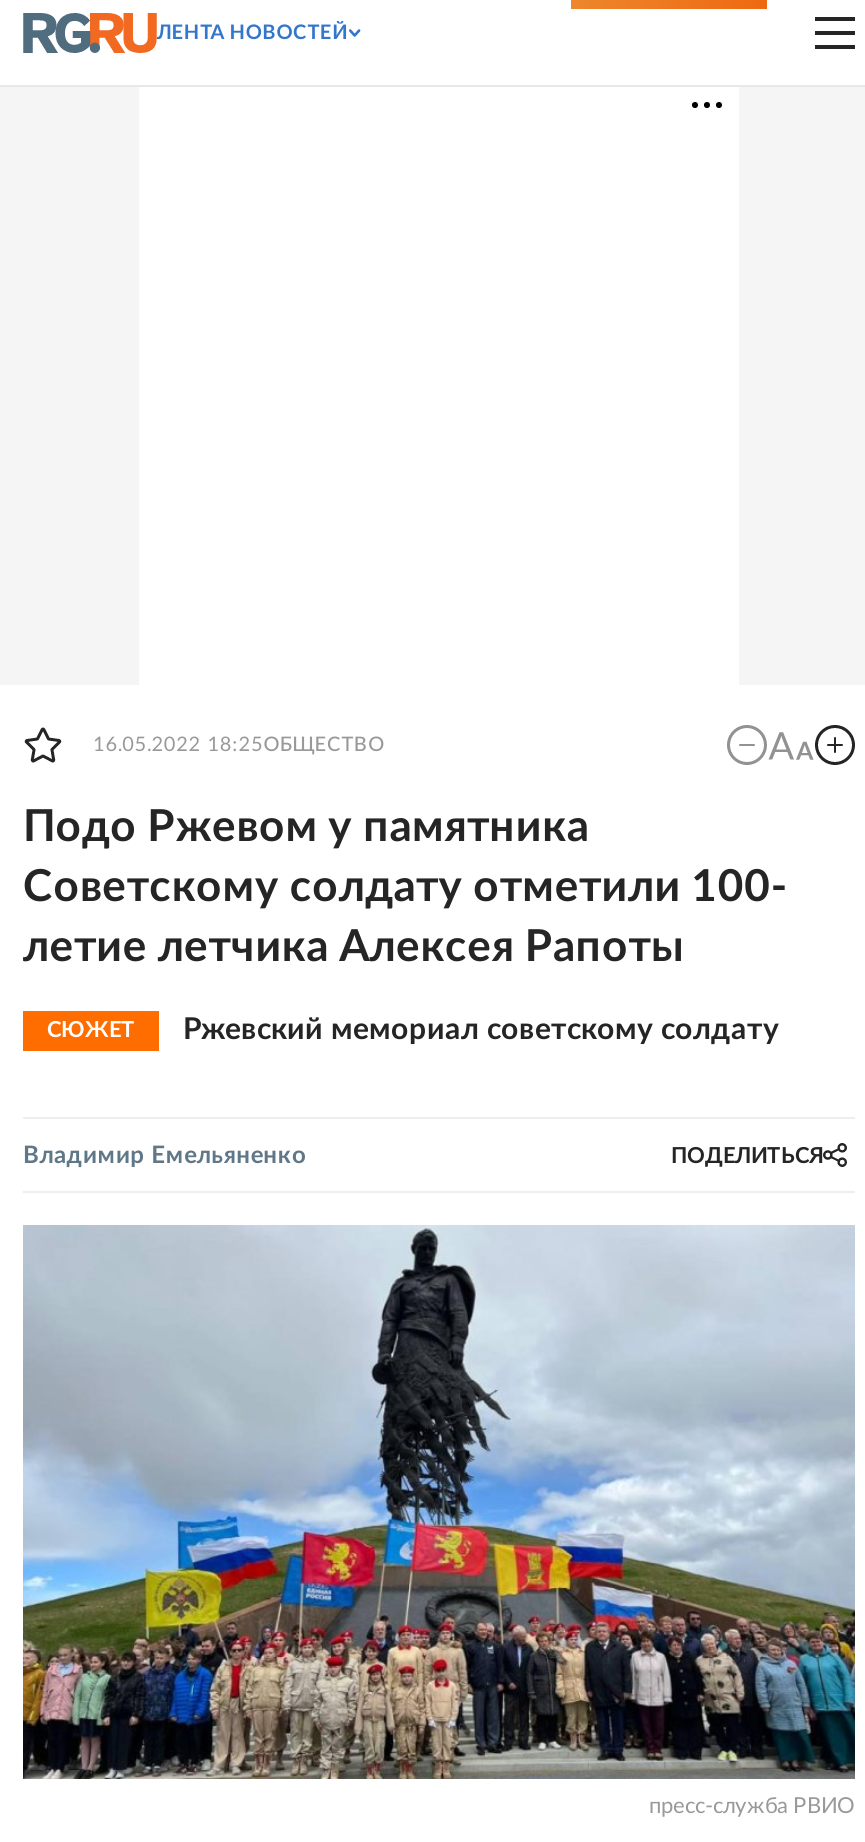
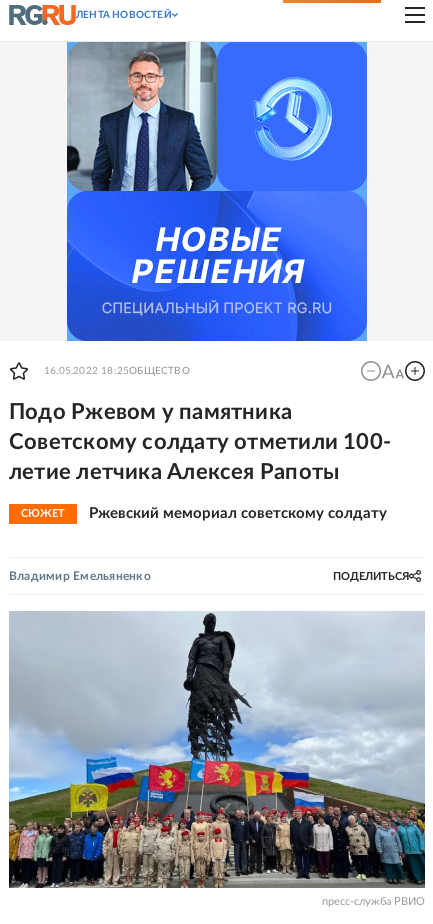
none -> [66,41,368,342] [image]

